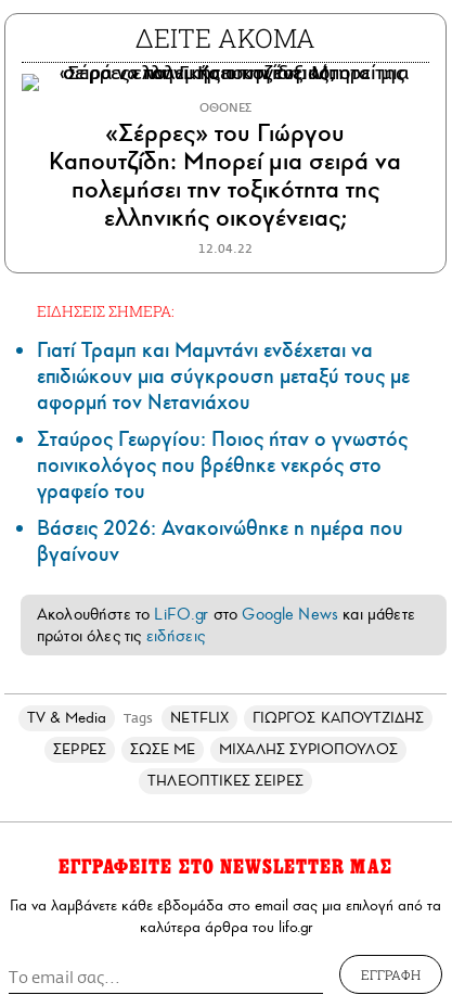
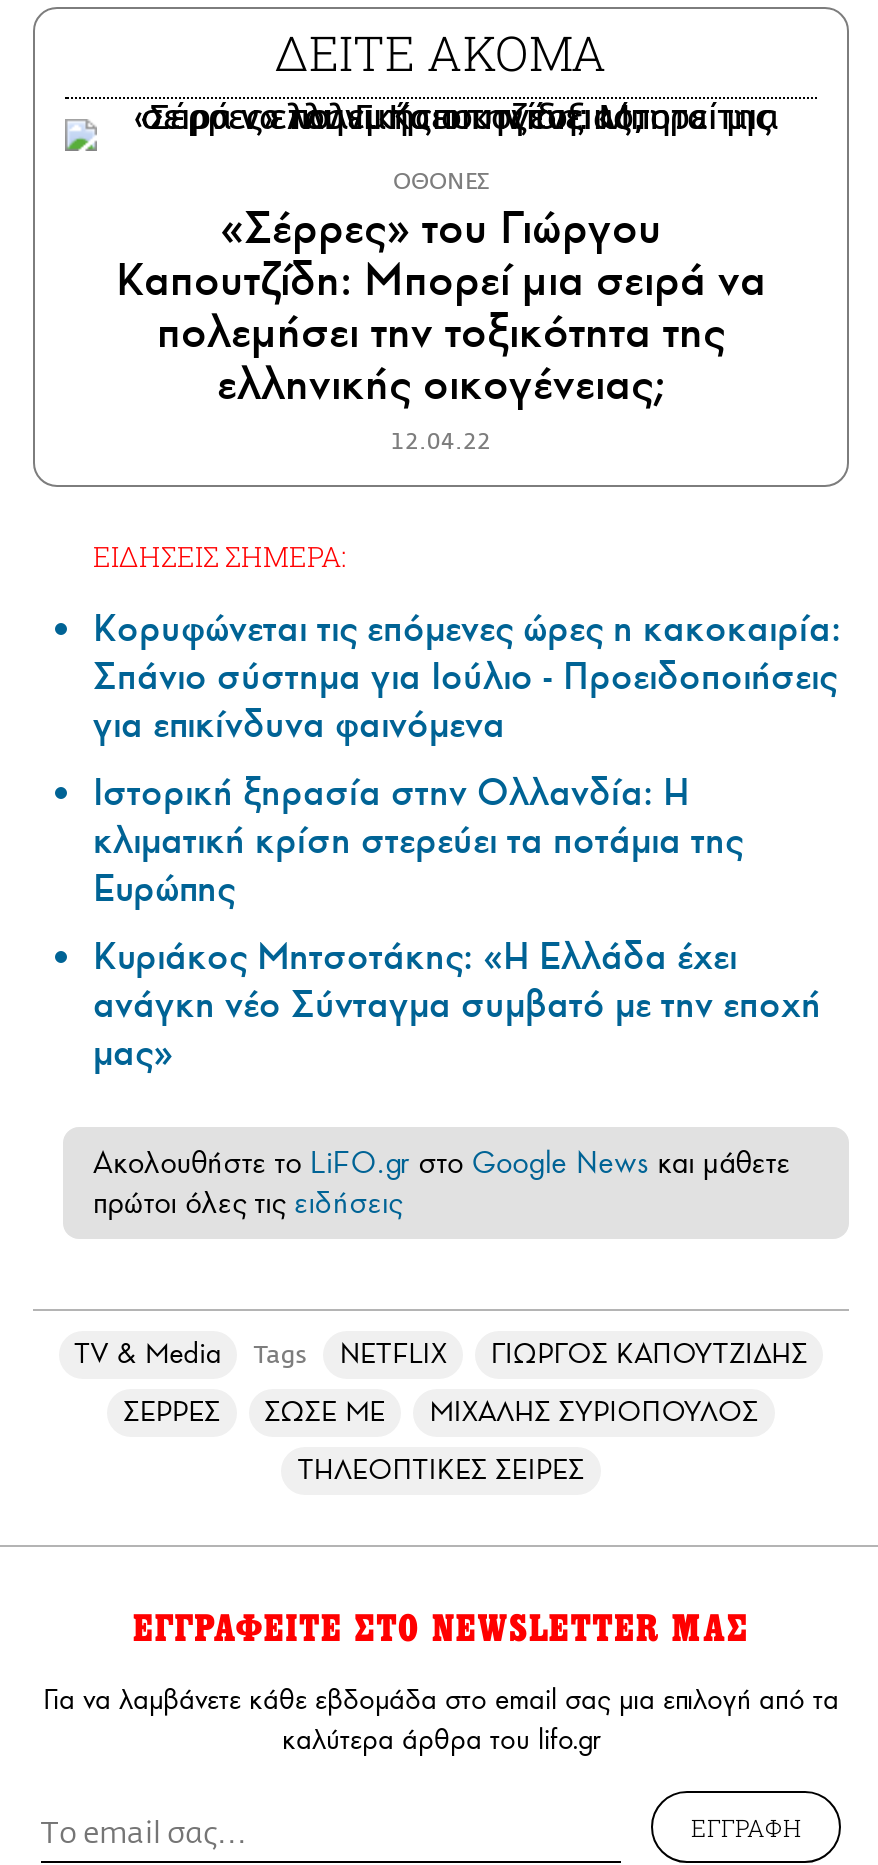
[37,337,410,567] Γιατί Τραμπ και Μαμντάνι ενδέχεται να | επιδιώκουν μια σύγκρουση μεταξύ τους με | αφορμή τον Νετανιάχου | Σταύρος Γεωργίου: Ποιος ήταν ο γνωστός | ποινικολόγος που βρέθηκε νεκρός στο | γραφείο του | Βάσεις 2026: Ανακοινώθηκε η ημέρα που | βγαίνουν -> [93,604,841,1076] Κορυφώνεται τις επόμενες ώρες η κακοκαιρία: | Σπάνιο σύστημα για Ιούλιο - Προειδοποιήσεις | για επικίνδυνα φαινόμενα | Ιστορική ξηρασία στην Ολλανδία: Η | κλιματική κρίση στερεύει τα ποτάμια της | Ευρώπης | Κυριάκος Μητσοτάκης: «Η Ελλάδα έχει | ανάγκη νέο Σύνταγμα συμβατό με την εποχή | μας»

